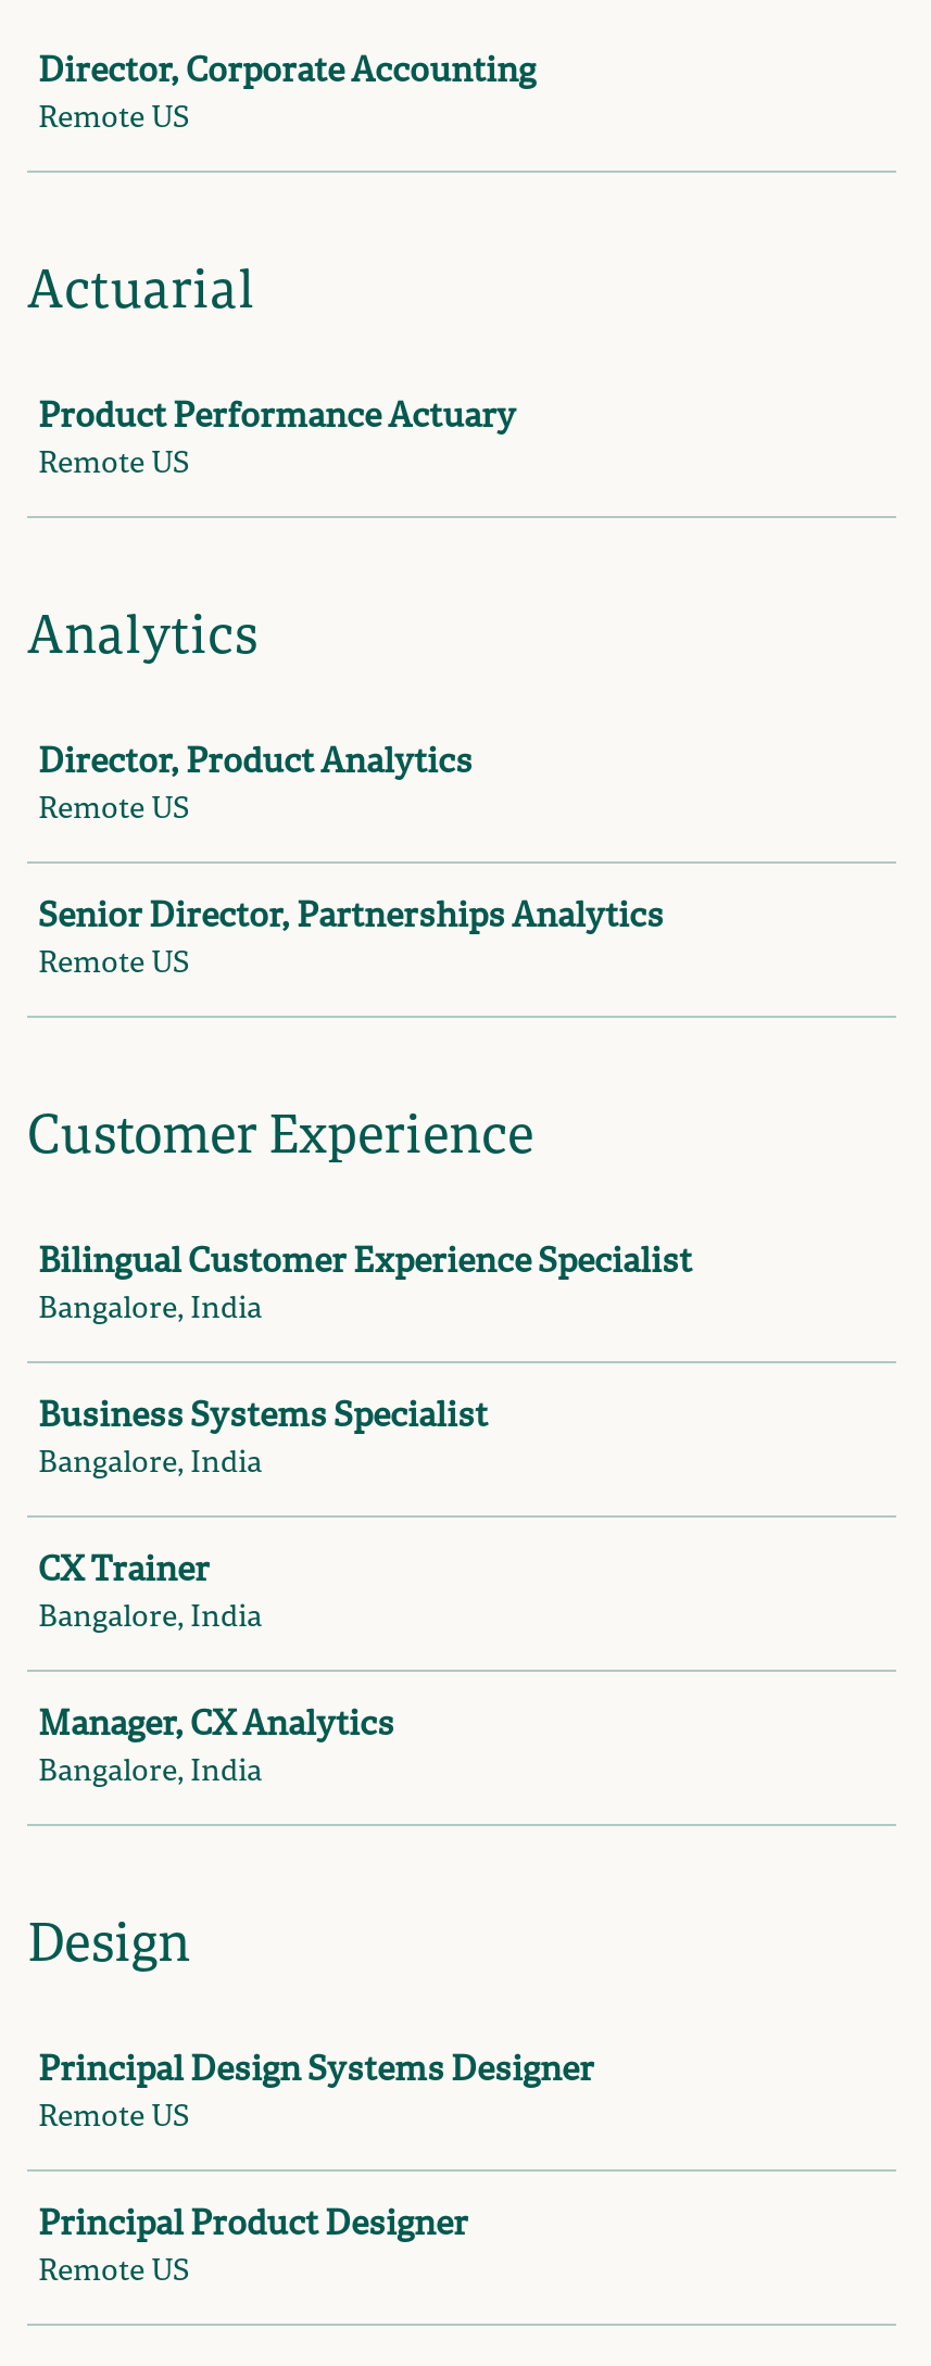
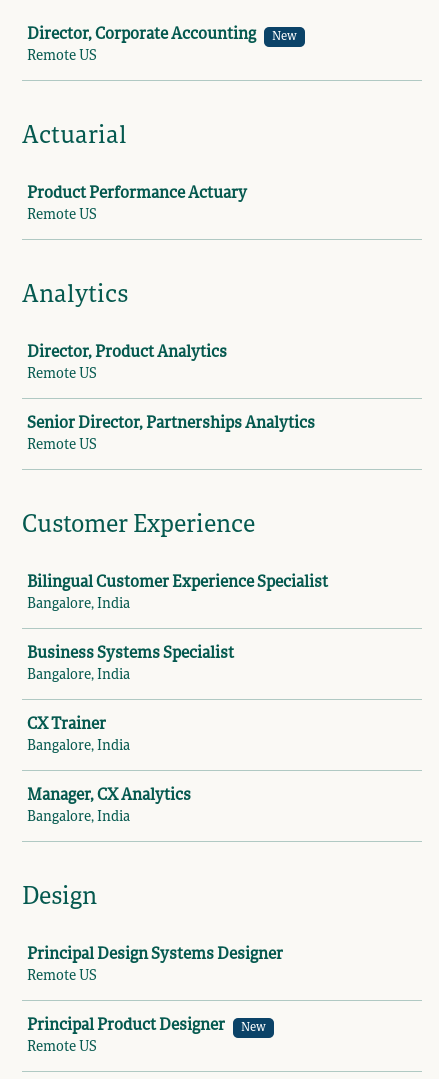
none -> [272,29,297,44] New
none -> [241,1020,266,1035] New

